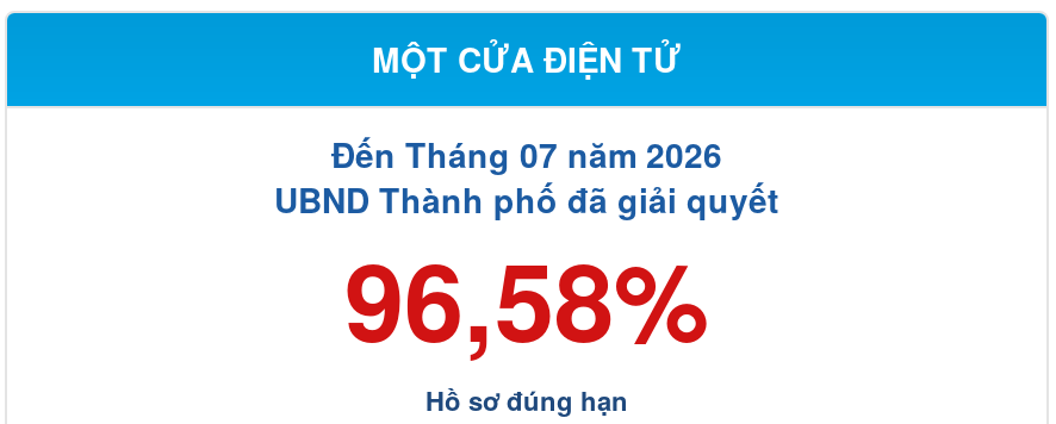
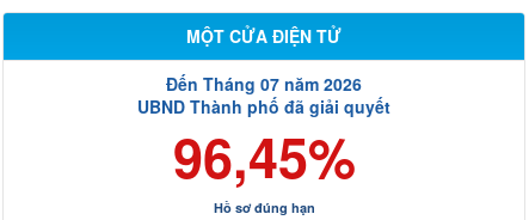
[344,220,709,375] 96,58% -> [173,118,355,195] 96,45%

